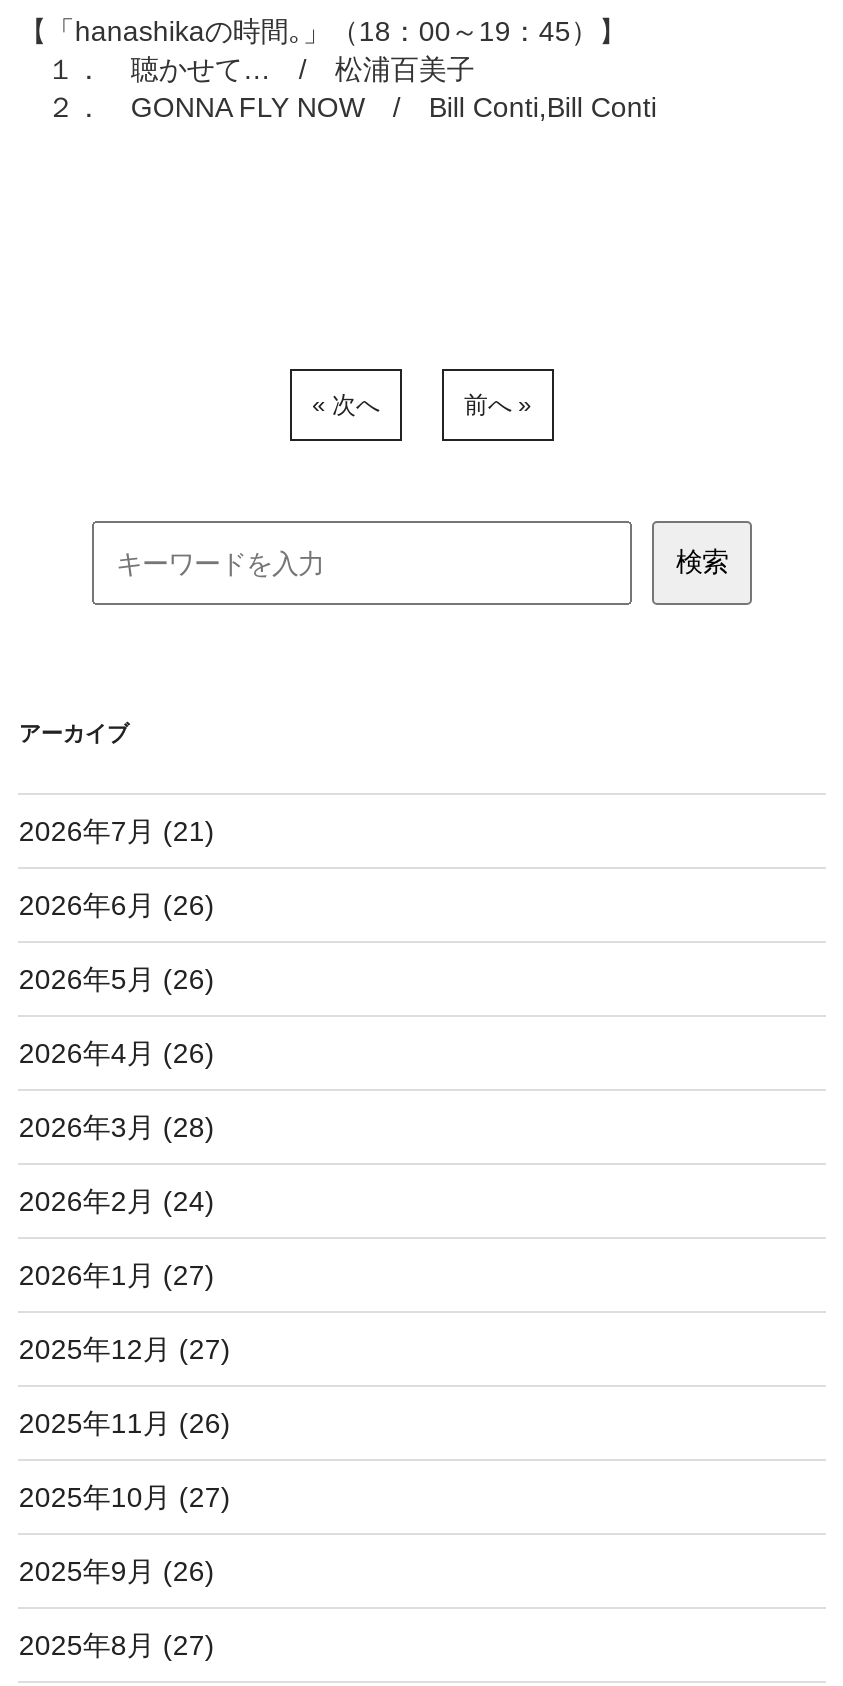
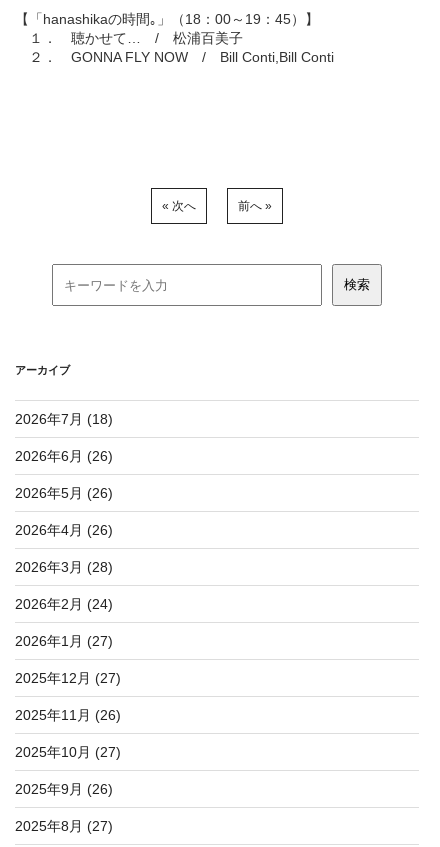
[19,815,215,847] 2026年7月 (21) -> [15,411,113,427] 2026年7月 (18)

